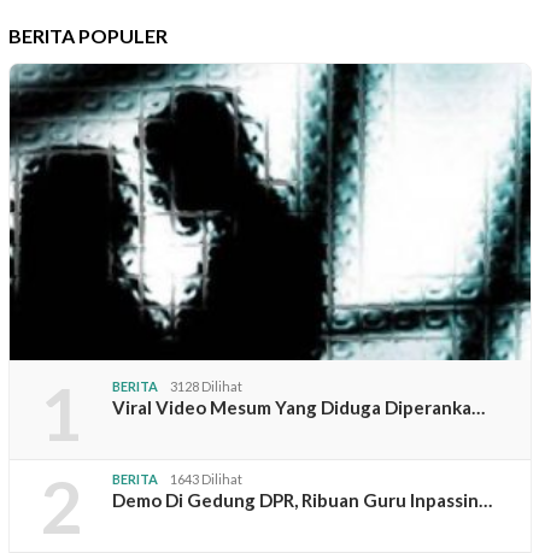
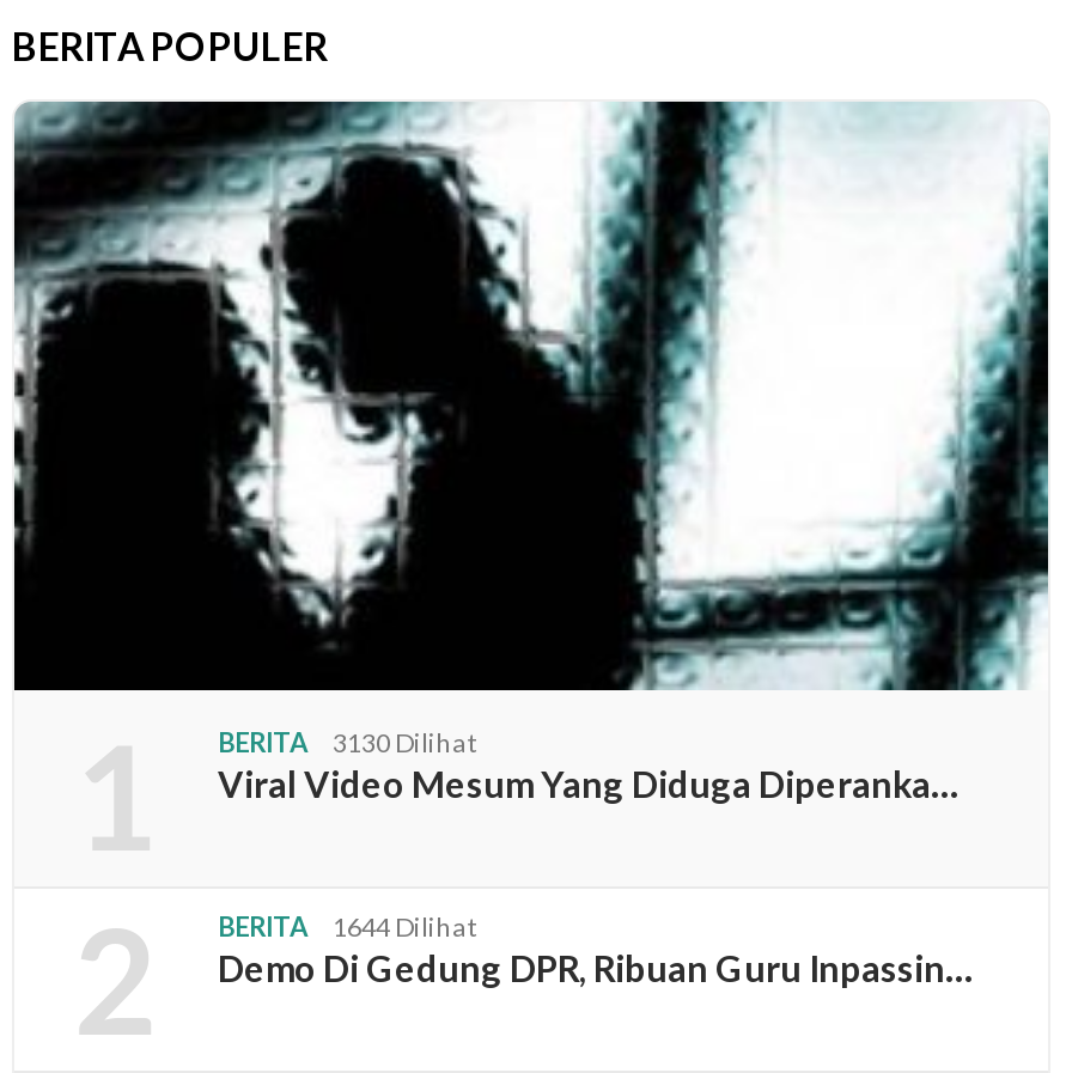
[112,378,242,393] BERITA 3128 Dilihat -> [218,725,476,756] BERITA 3130 Dilihat
[112,471,242,486] BERITA 1643 Dilihat -> [218,909,476,940] BERITA 1644 Dilihat

